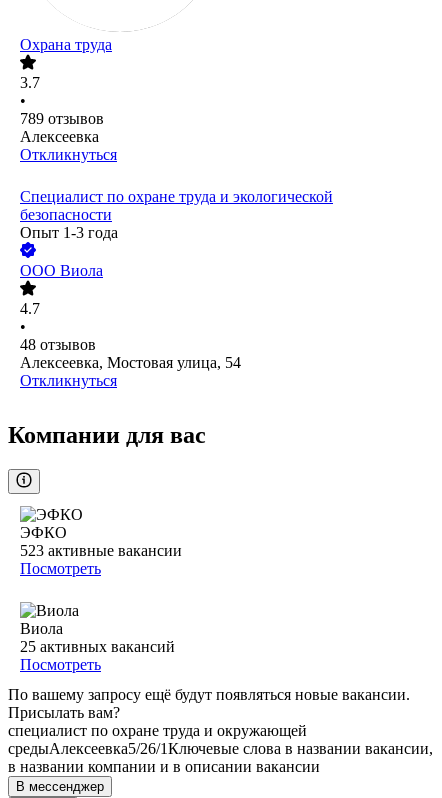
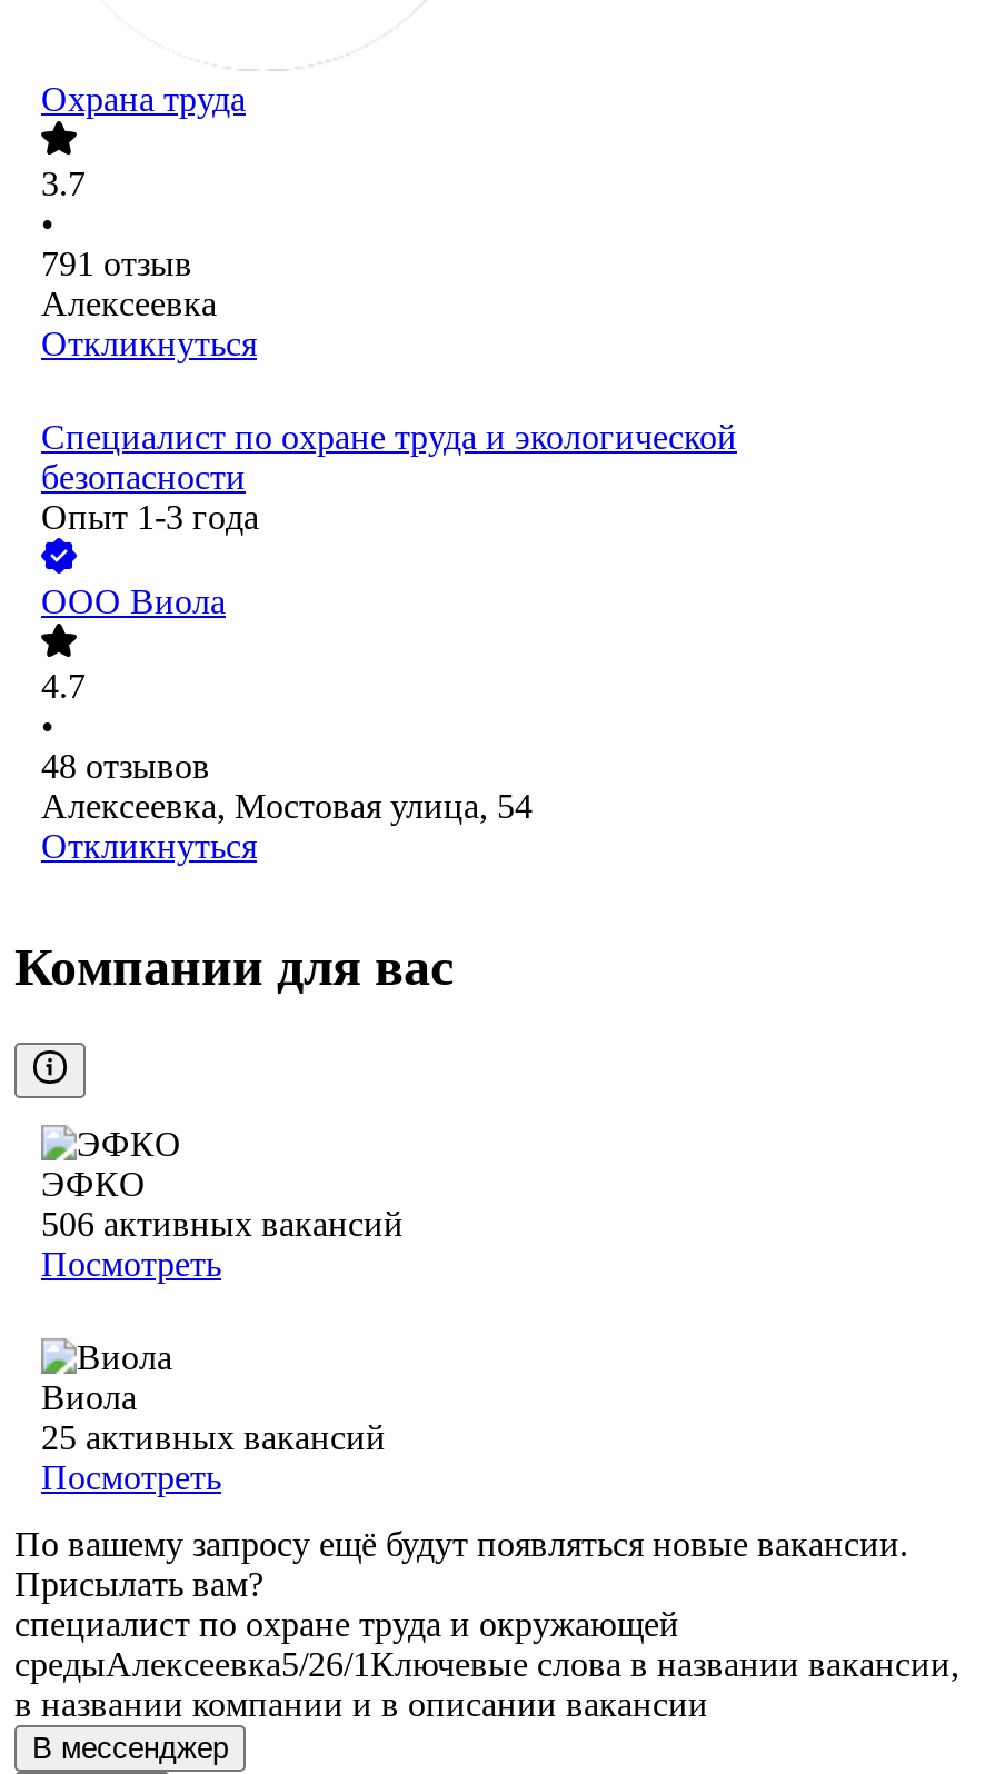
[20,110,104,127] 789 отзывов -> [41,246,192,283] 791 отзыв
[20,542,182,559] 523 активные вакансии -> [41,1206,404,1243] 506 активных вакансий

